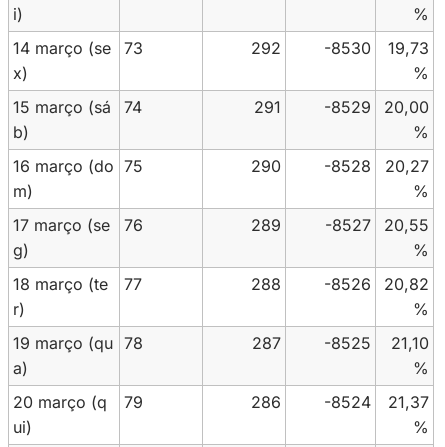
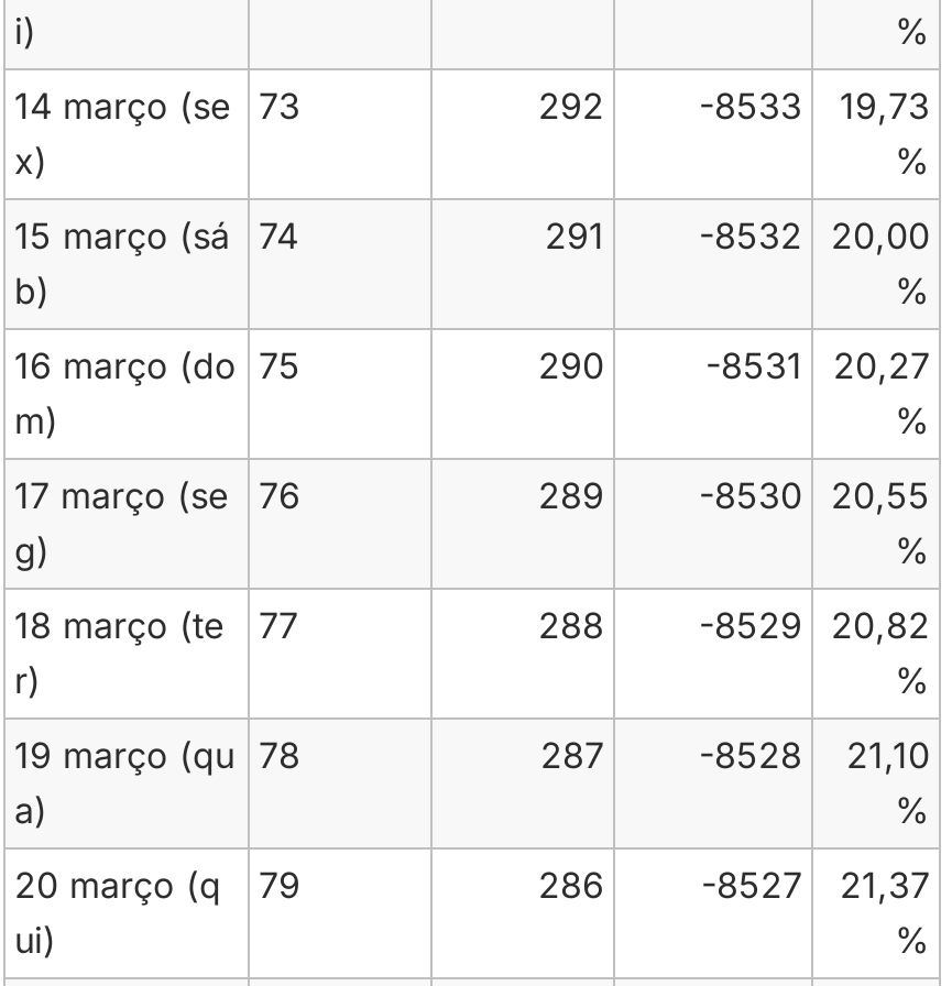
[324,38,429,58] -8530 19,73 -> [699,84,930,128] -8533 19,73
[324,97,429,117] -8529 20,00 -> [699,213,930,258] -8532 20,00
[324,156,429,176] -8528 20,27 -> [705,343,930,387] -8531 20,27
[325,215,429,235] -8527 20,55 -> [699,473,930,517] -8530 20,55
[324,274,429,294] -8526 20,82 -> [699,603,930,647] -8529 20,82
[324,333,429,353] -8525 21,10 -> [699,733,930,777] -8528 21,10
[324,392,429,412] -8524 21,37 -> [701,863,930,907] -8527 21,37

